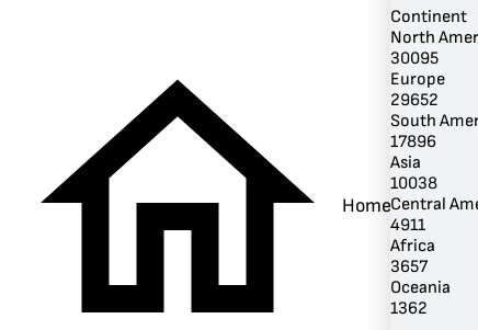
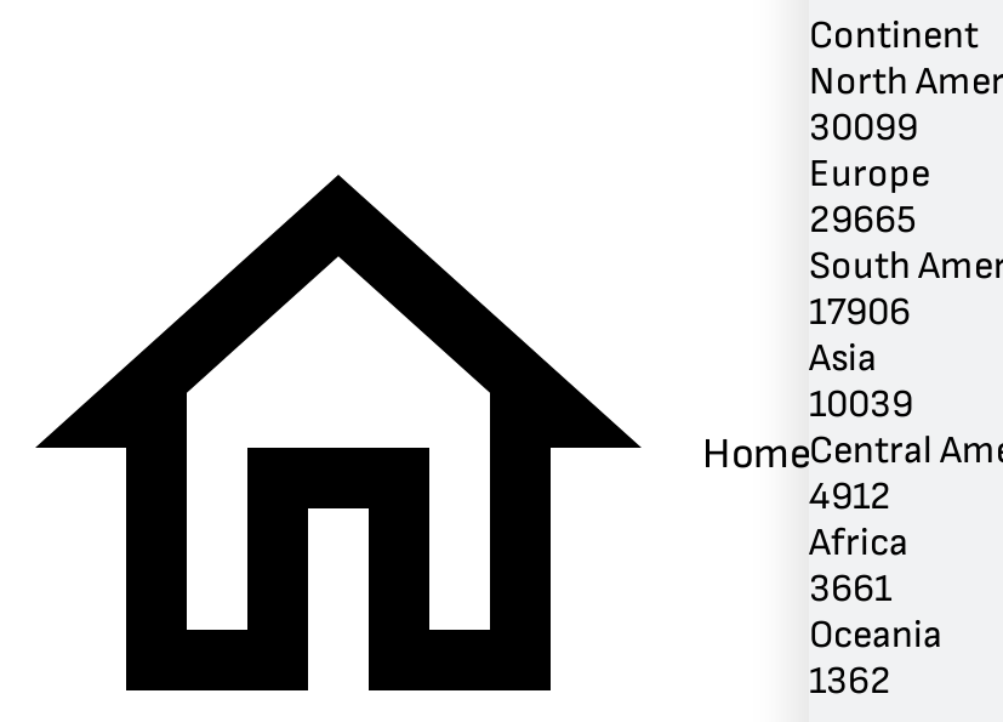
[390,48,439,69] 30095 -> [809,106,918,152] 30099
[390,90,439,111] 29652 -> [809,198,916,244] 29665
[390,132,436,152] 17896 -> [809,290,911,336] 17906
[390,173,437,194] 10038 -> [809,382,913,428] 10039
[390,215,425,236] 4911 -> [809,474,891,521] 4912
[390,257,428,277] 3657 -> [809,567,891,613] 3661

